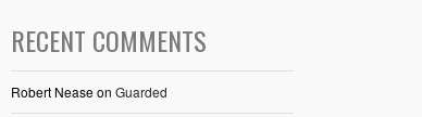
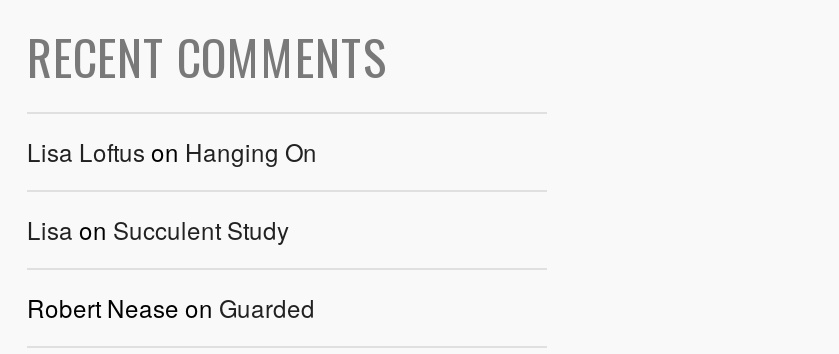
none -> [27,135,317,247] Lisa Loftus on Hanging On | Lisa on Succulent Study

